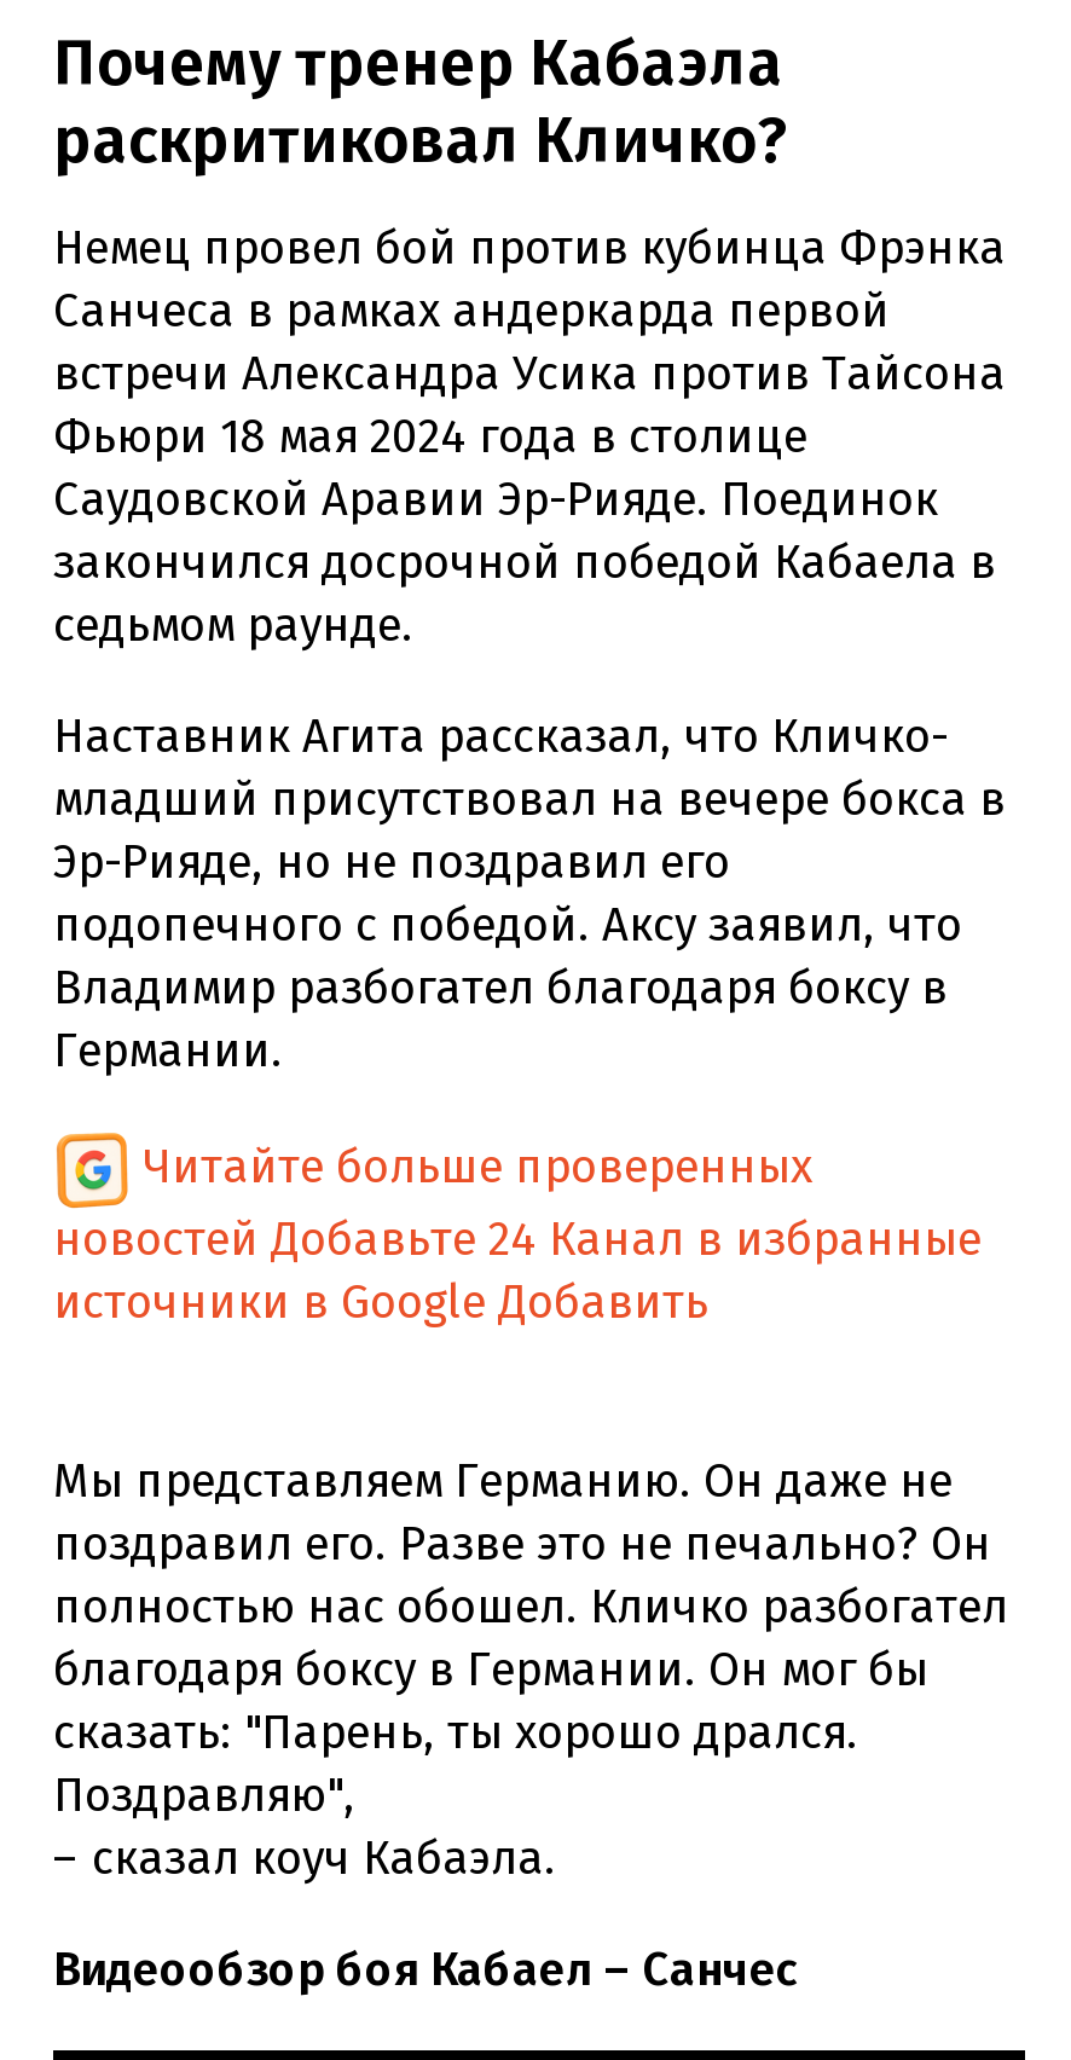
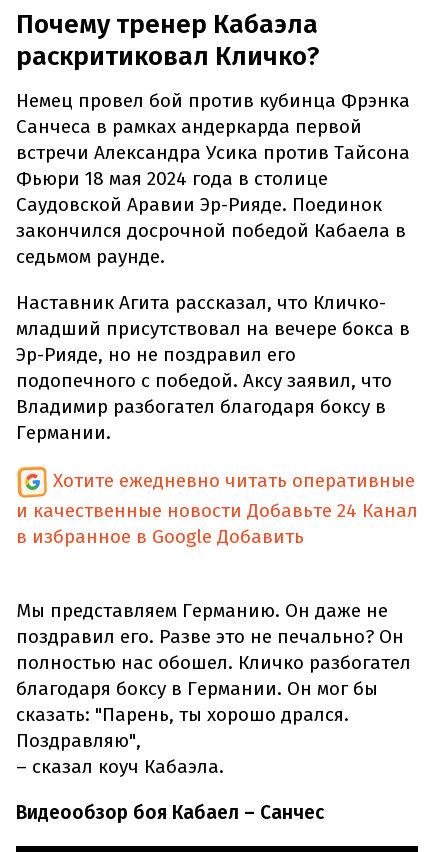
[53,1138,982,1329] Читайте больше проверенных | новостей Добавьте 24 Канал в избранные | источники в Google Добавить -> [16,469,418,548] Хотите ежедневно читать оперативные | и качественные новости Добавьте 24 Канал | в избранное в Google Добавить

